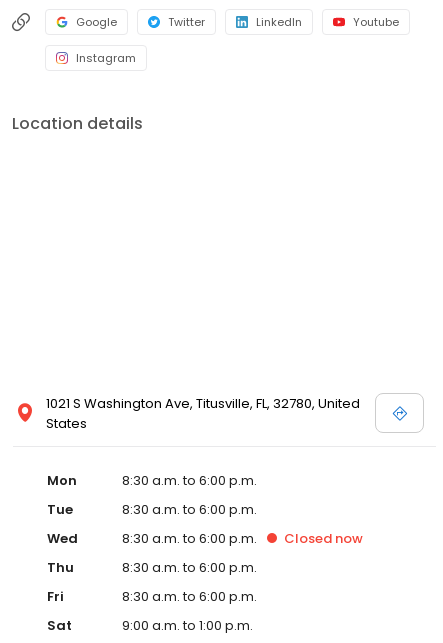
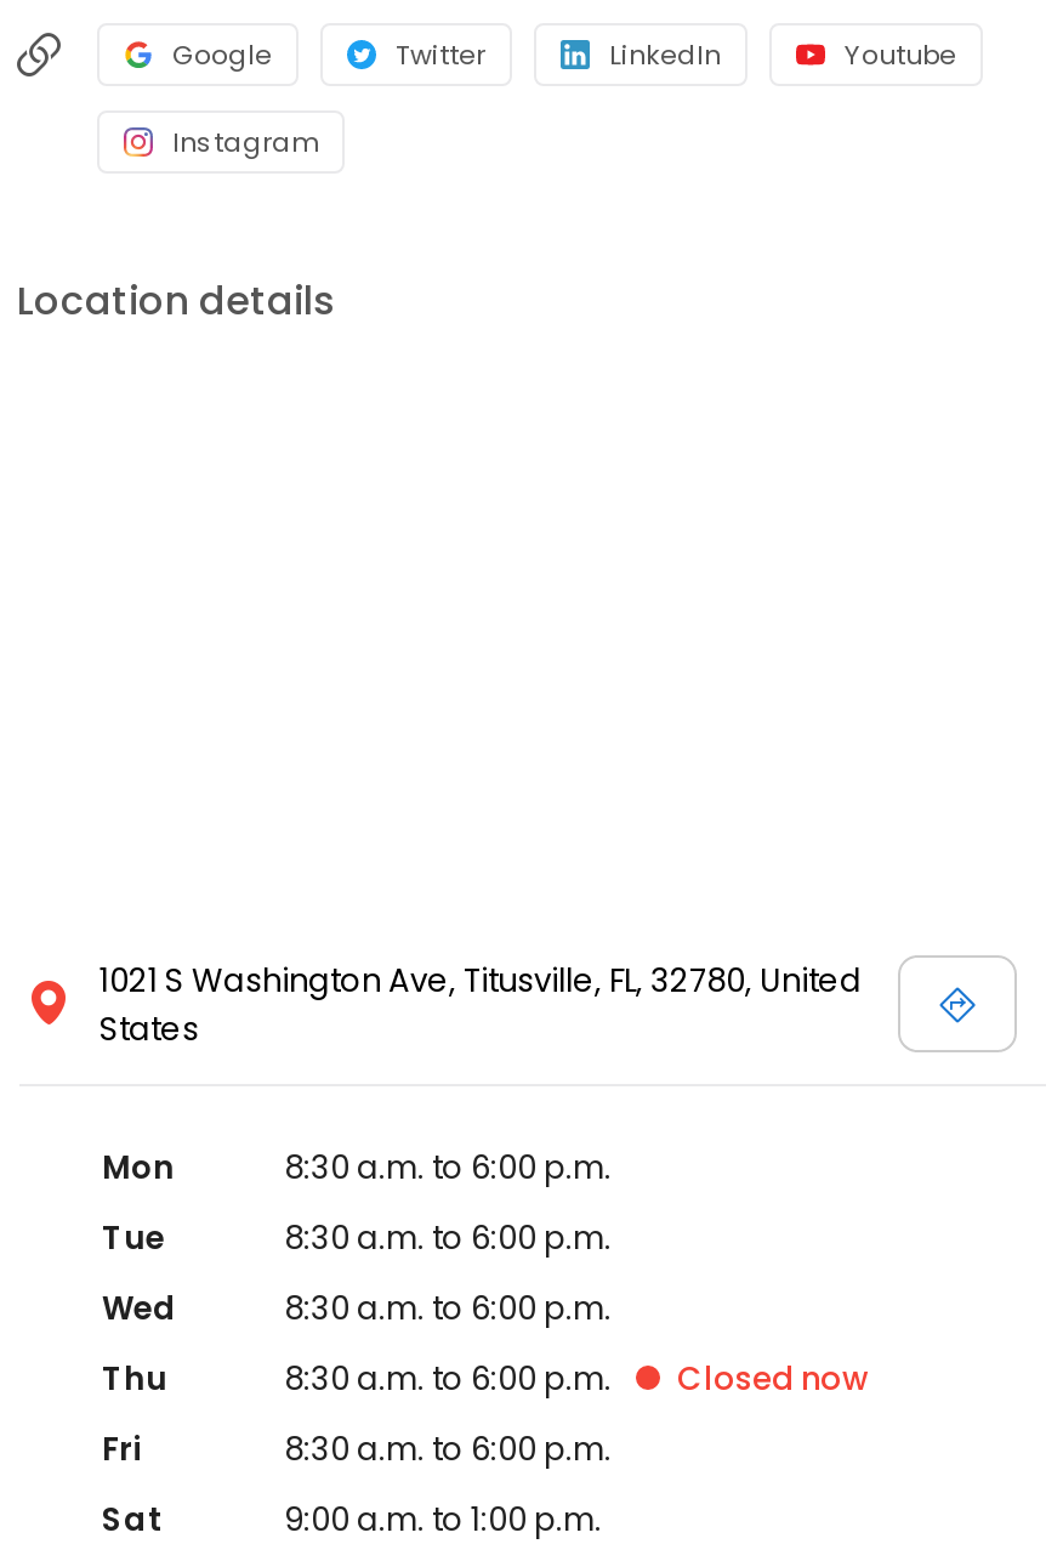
moved [284,529,363,548] -> [677,1356,869,1402]: Closed now

